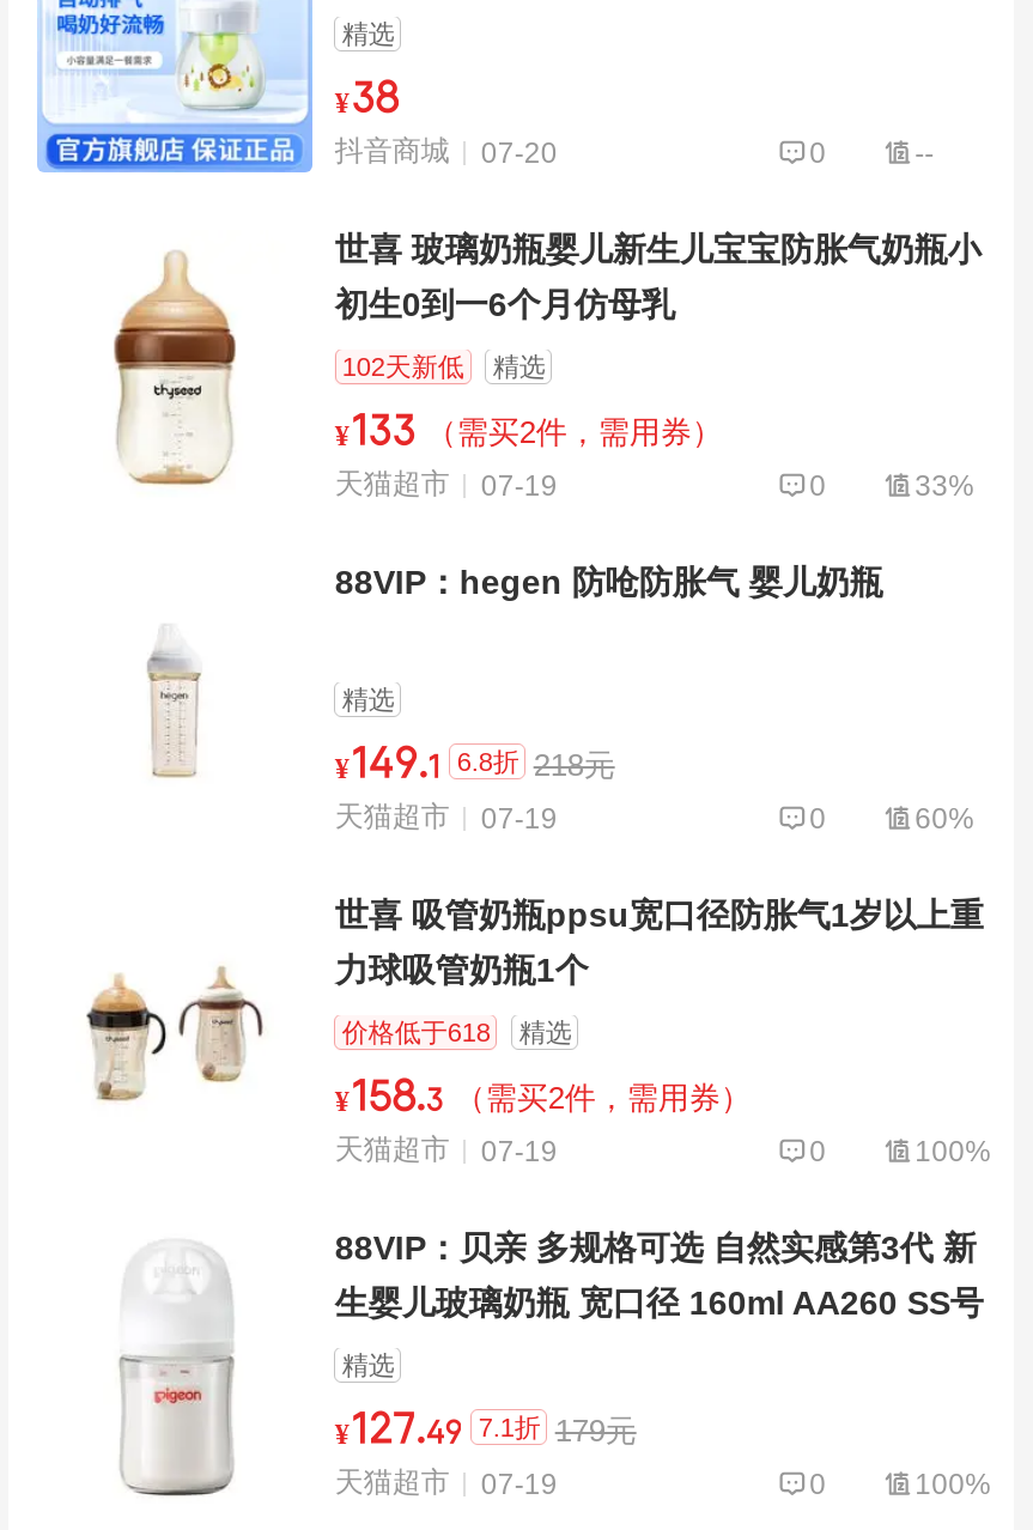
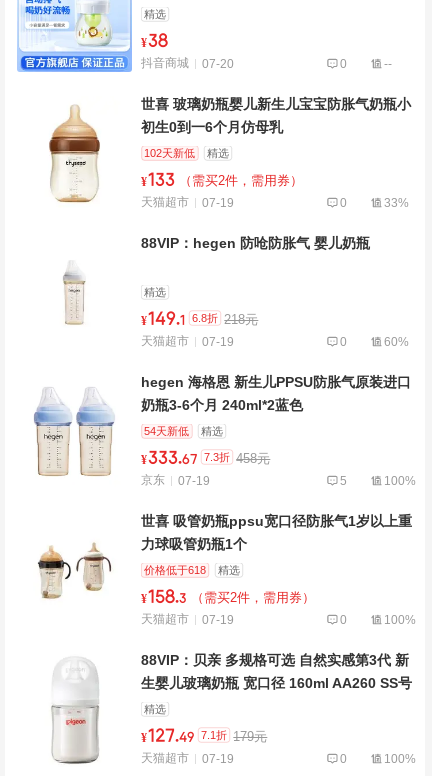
none -> [33,374,416,487] [image] | hegen 海格恩 新生儿PPSU防胀气原装进口 | 奶瓶3-6个月 240ml*2蓝色 | 54天新低 | 精选 | ¥333.67 7.3折 458元 | 京东 | 07-19 | 5 | 100%

